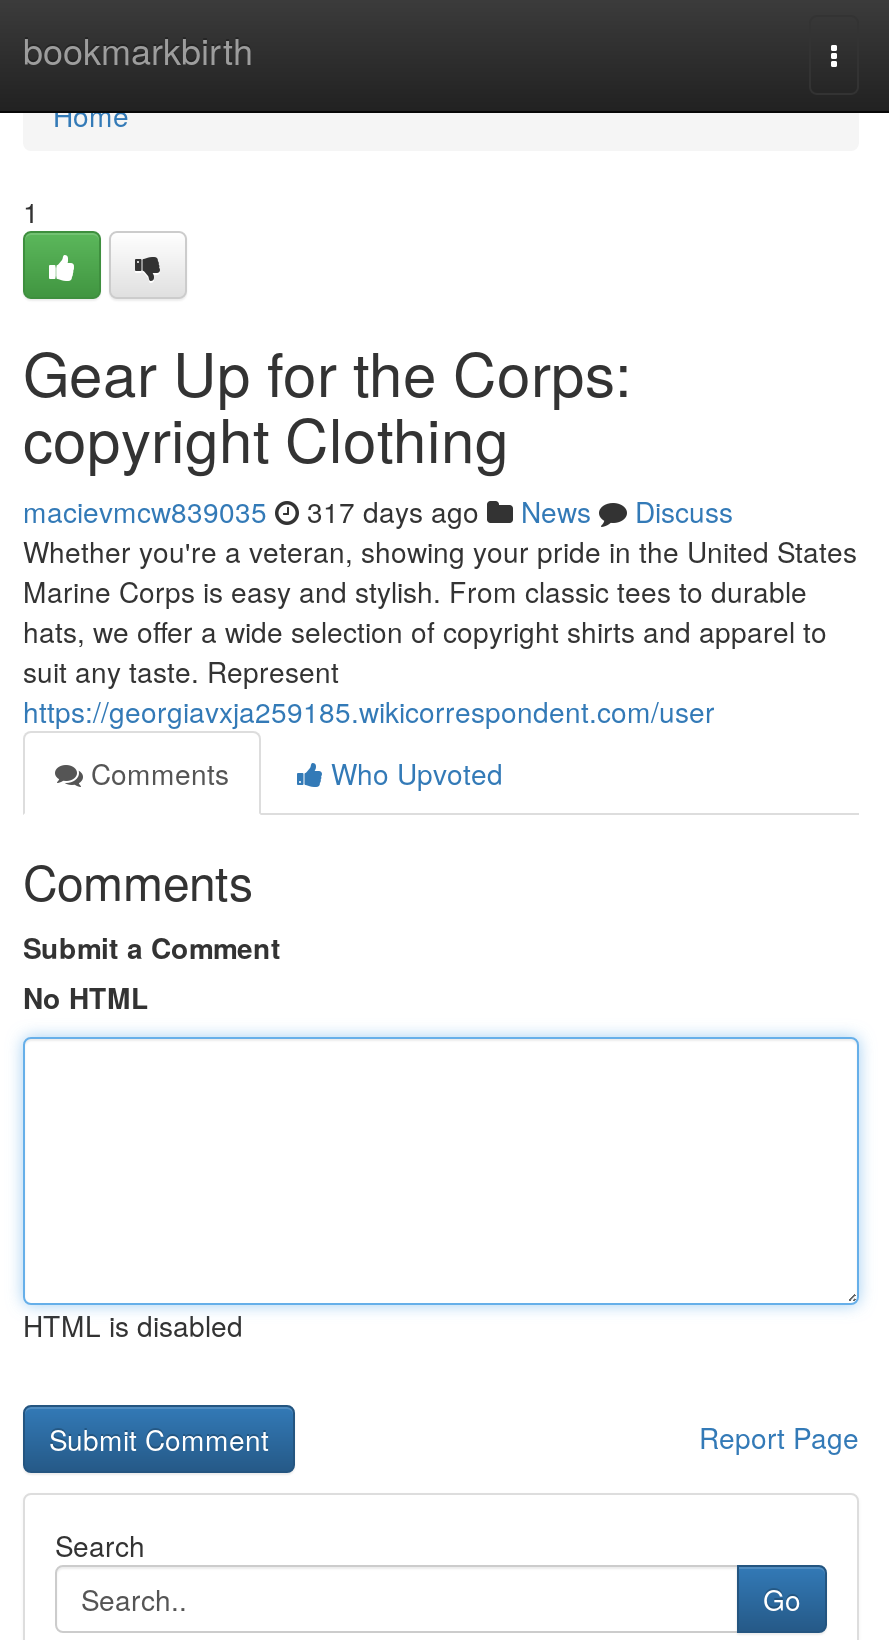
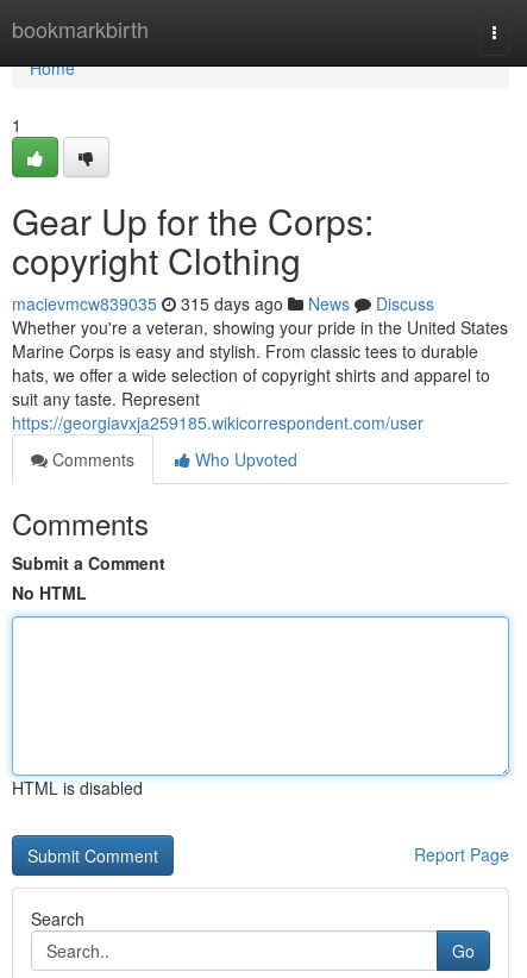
[23,491,733,531] macievmcw839035 317 days ago News Discuss -> [12,291,434,315] macievmcw839035 315 days ago News Discuss

